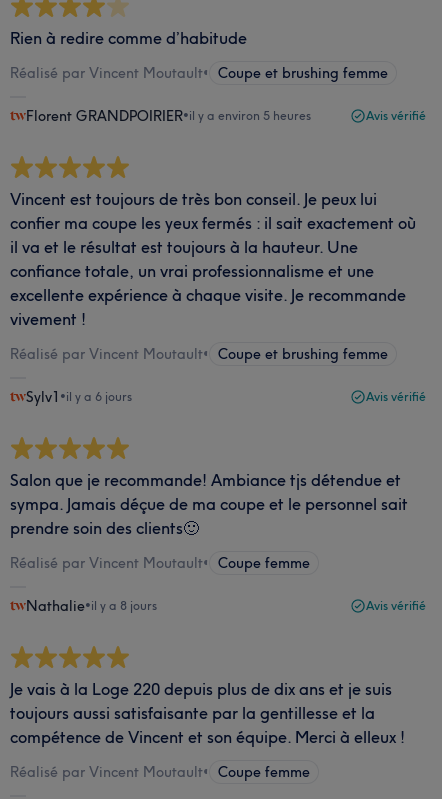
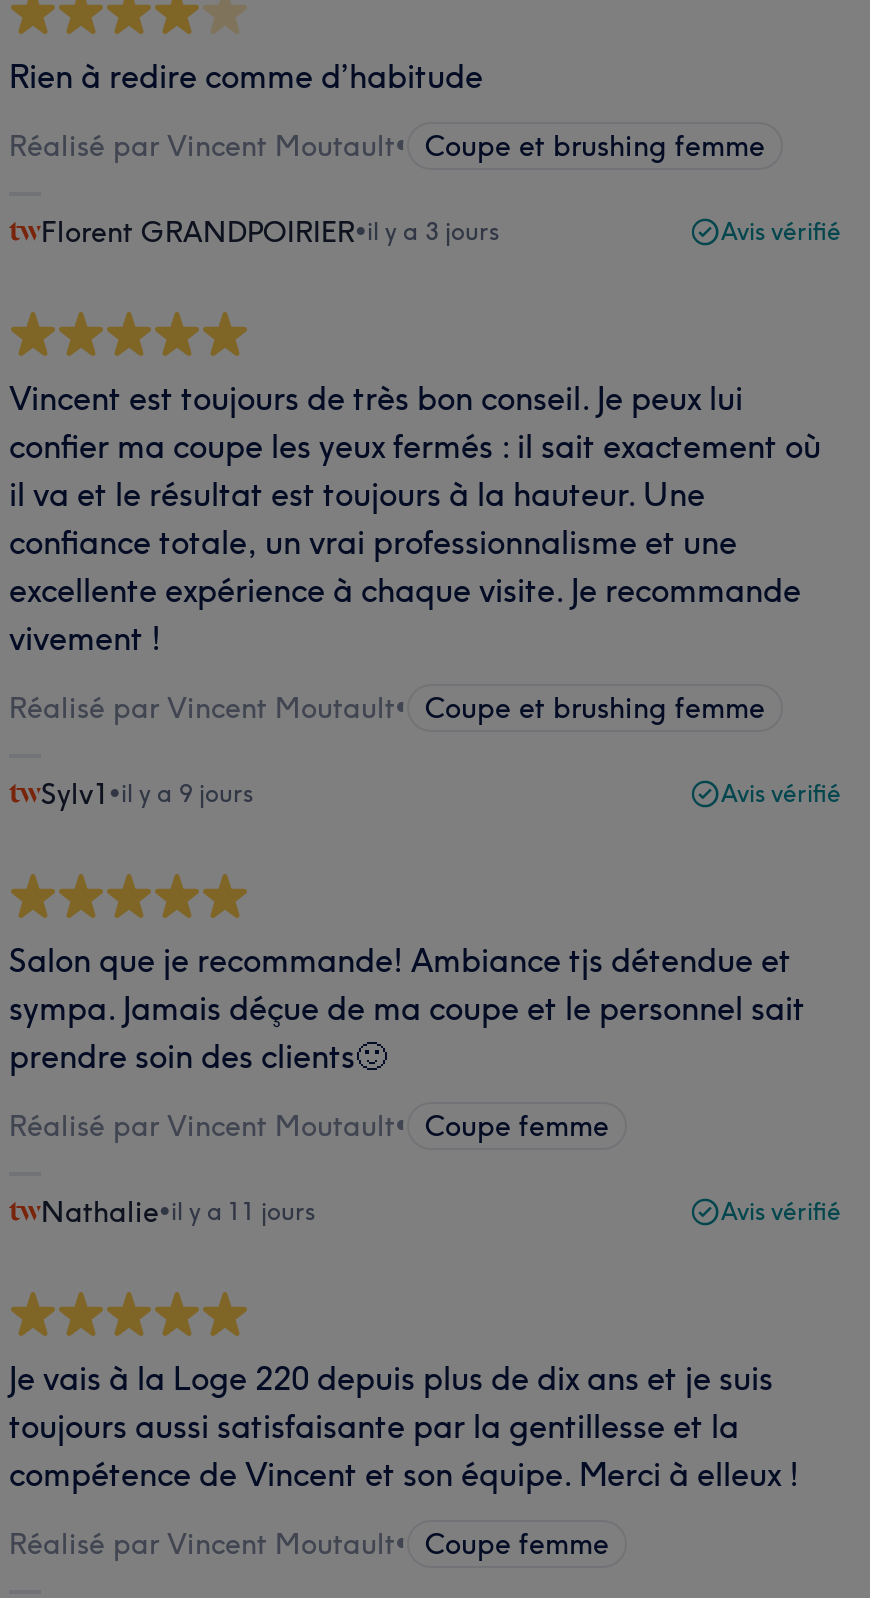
[26,107,311,125] Florent GRANDPOIRIER•il y a environ 5 heures -> [41,214,499,250] Florent GRANDPOIRIER•il y a 3 jours
[26,388,132,406] Sylv1 •il y a 6 jours -> [41,776,253,812] Sylv1 •il y a 9 jours
[26,597,157,615] Nathalie•il y a 8 jours -> [41,1194,315,1230] Nathalie•il y a 11 jours

